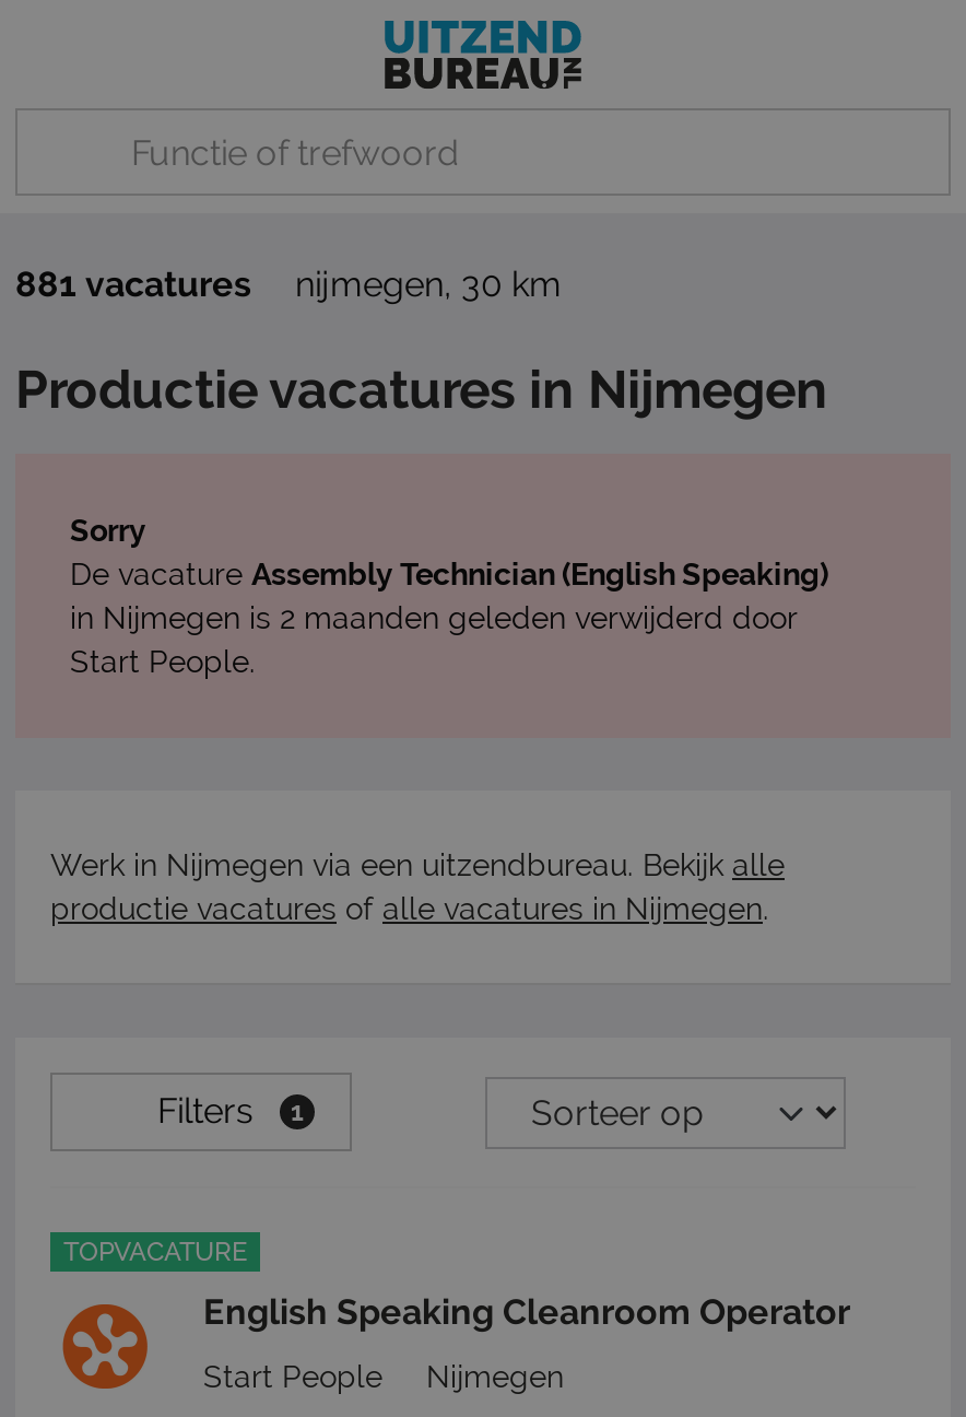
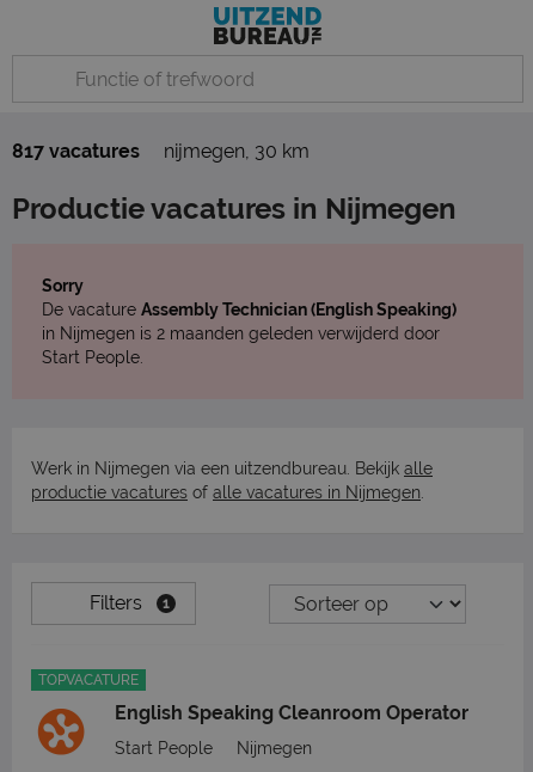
[15,264,562,305] 881 vacatures nijmegen, 30 km -> [12,140,310,163] 817 vacatures nijmegen, 30 km

